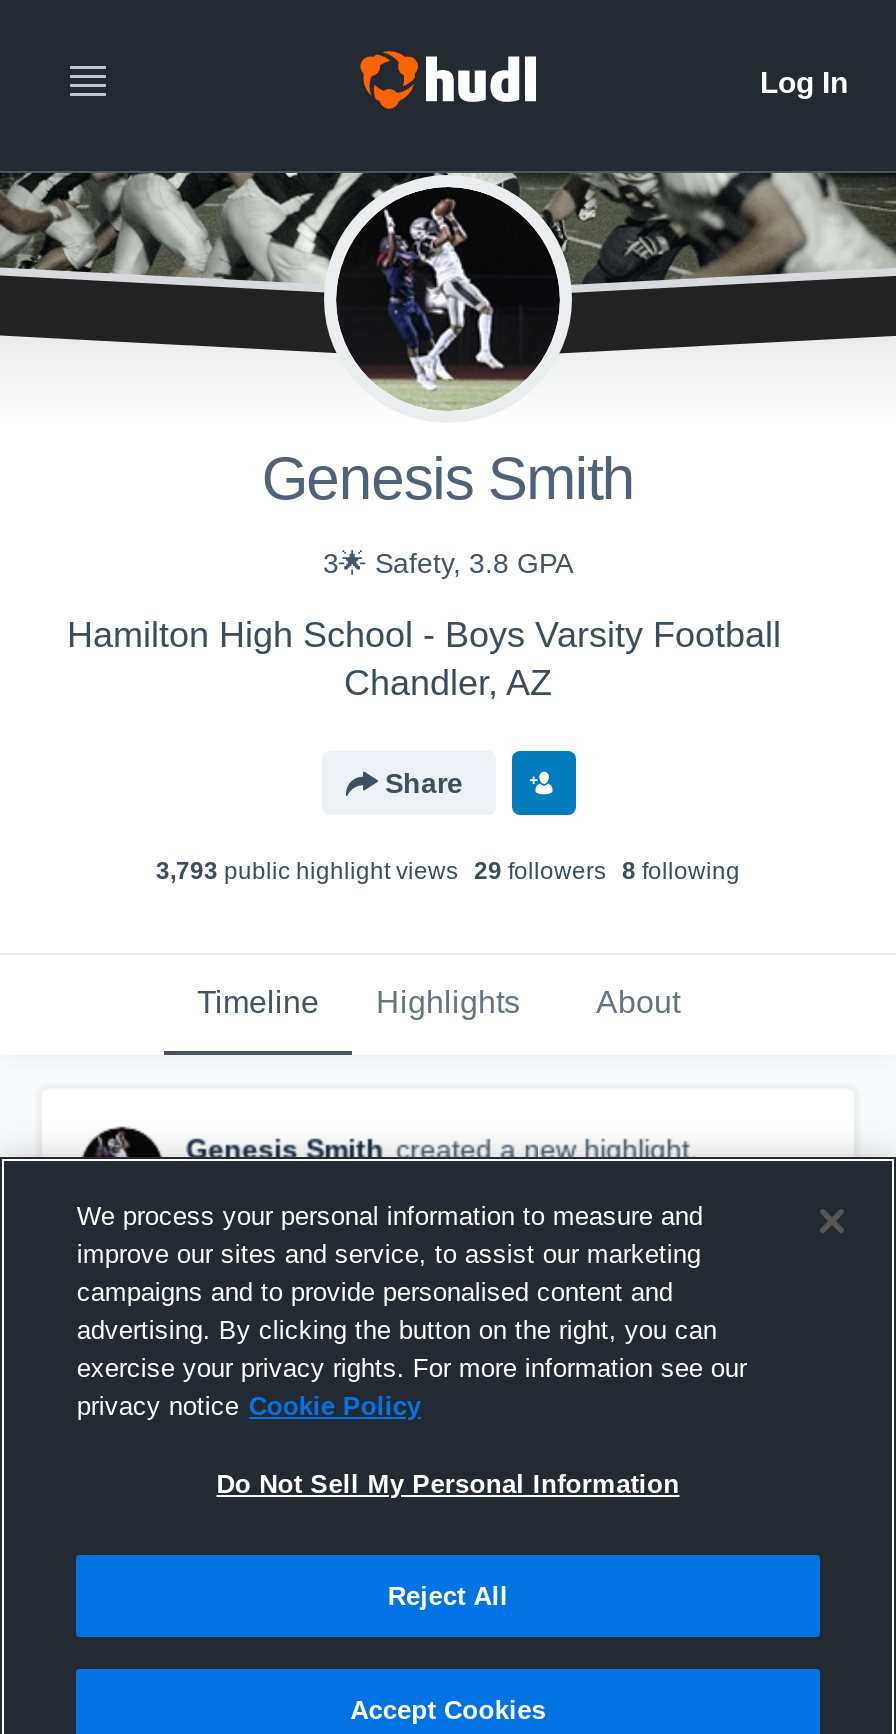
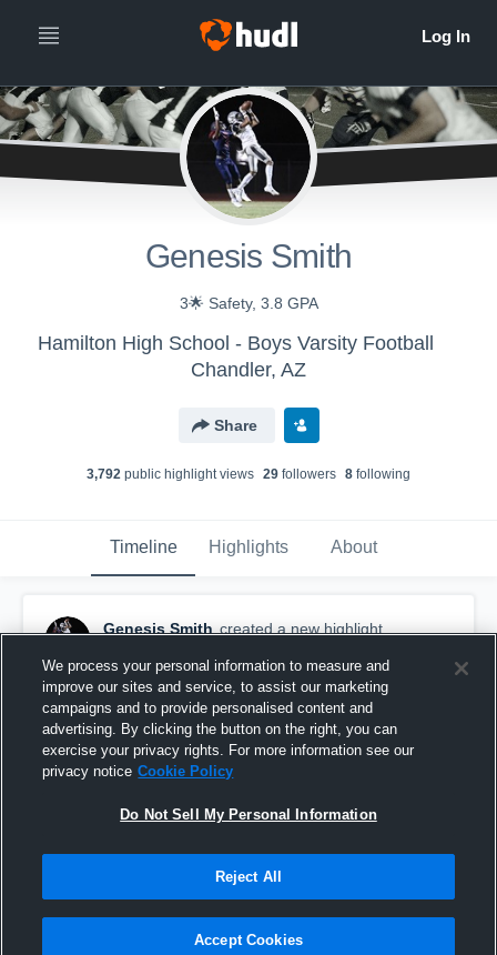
[156,857,740,885] 3,793 public highlight views 29 followers 8 following -> [87,466,410,482] 3,792 public highlight views 29 followers 8 following

